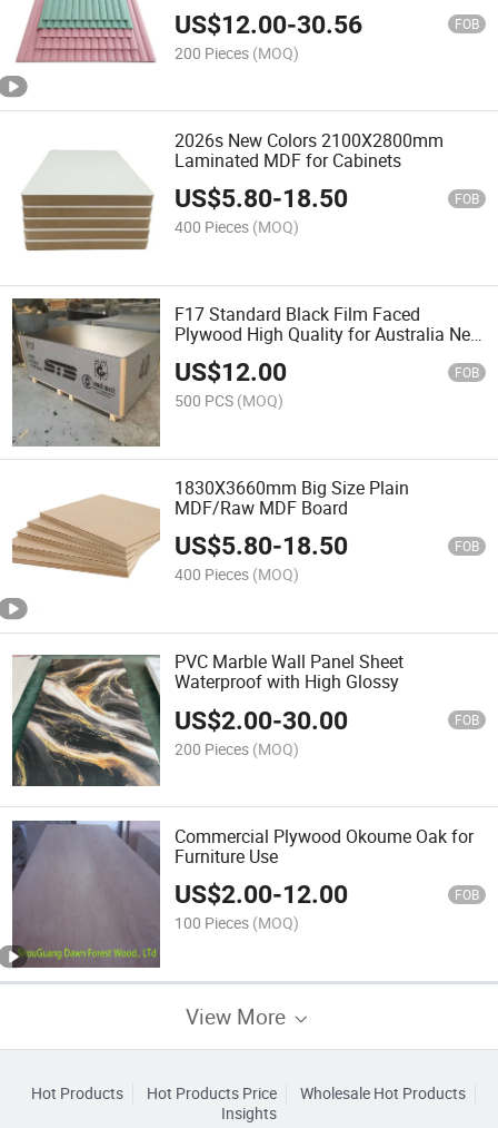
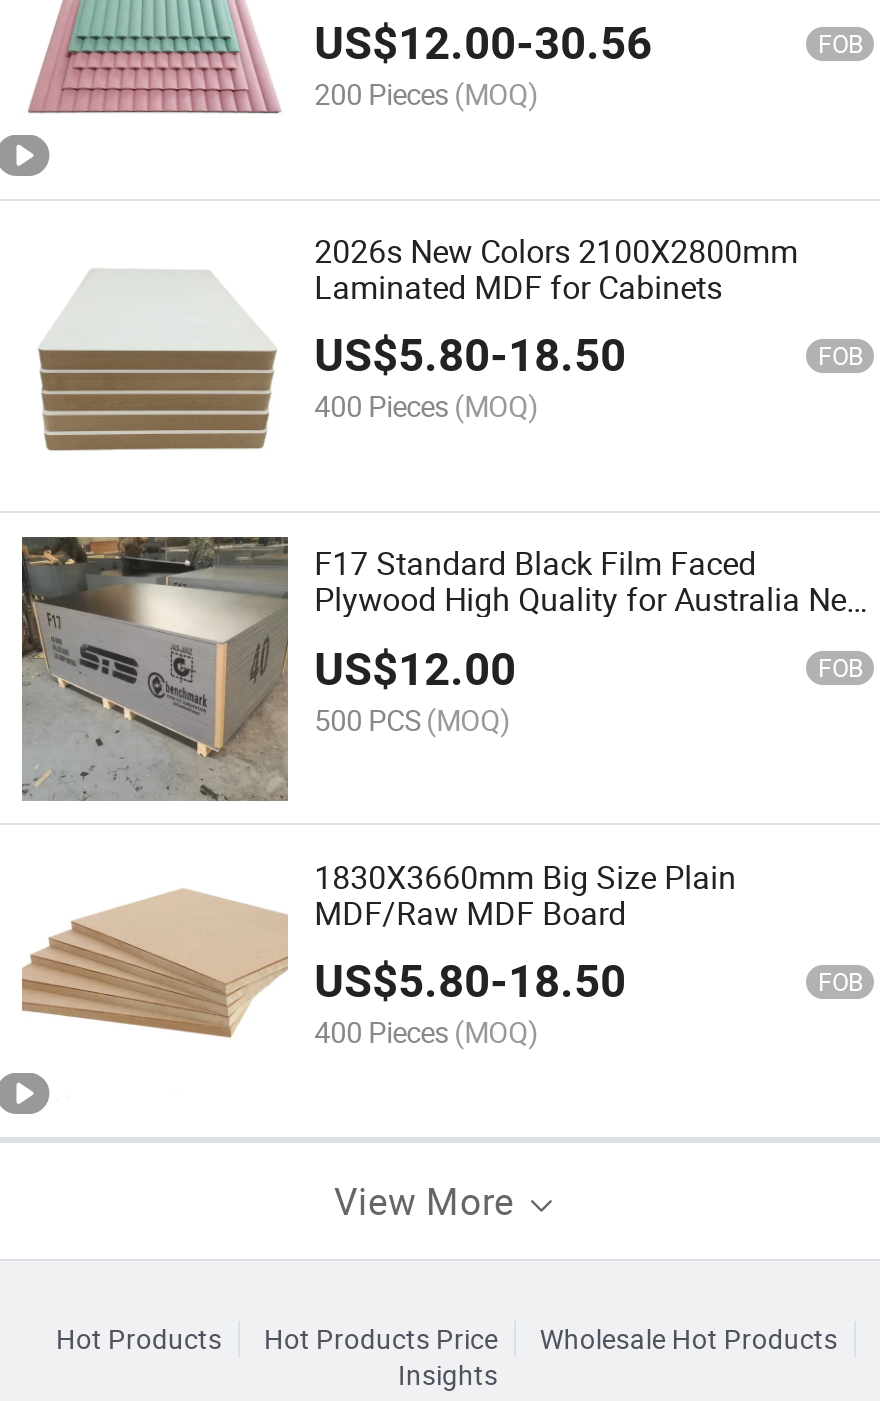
[11,650,479,787] [image] | PVC Marble Wall Panel Sheet | Waterproof with High Glossy | US$2.00-30.00 | FOB | 200 Pieces (MOQ) -> none
[11,820,479,969] [image] | Commercial Plywood Okoume Oak for | Furniture Use | US$2.00-12.00 | FOB | 100 Pieces (MOQ) -> none

